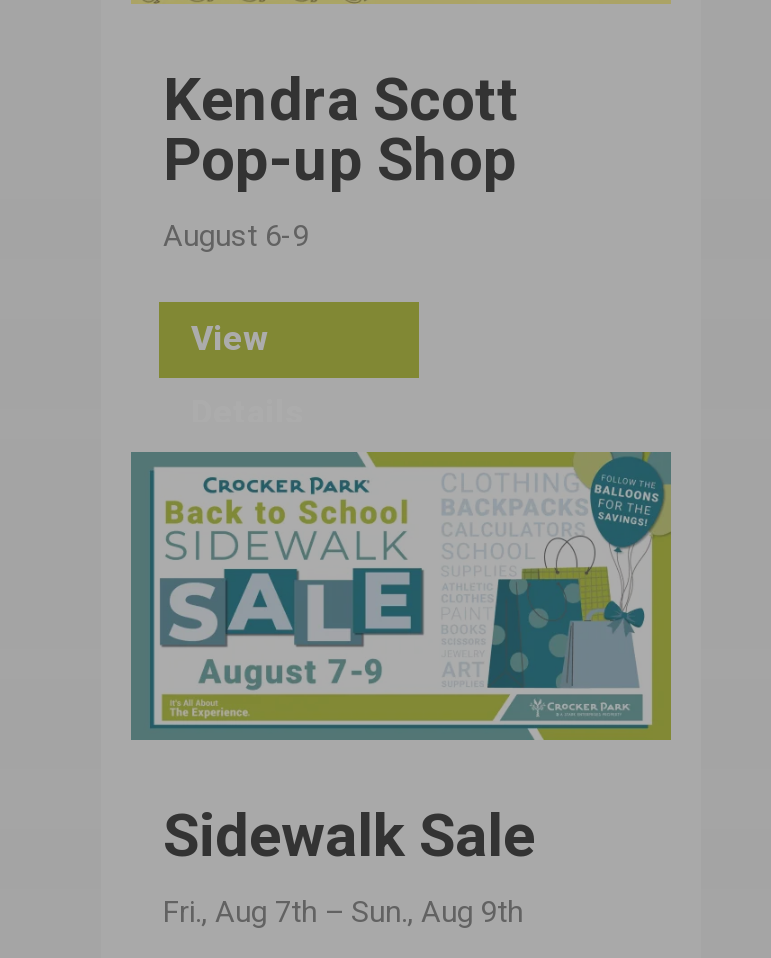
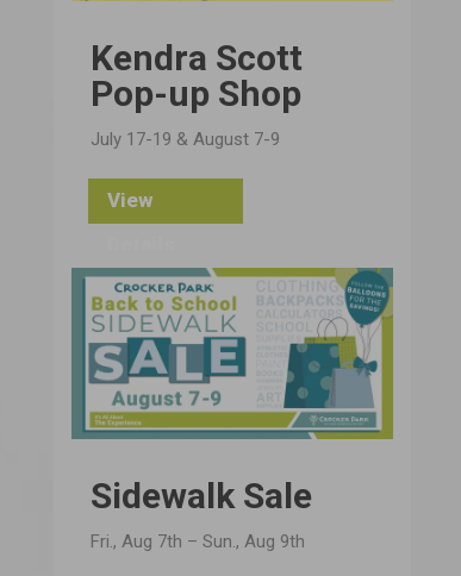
[163,217,309,253] August 6-9 -> [91,129,280,151] July 17-19 & August 7-9

